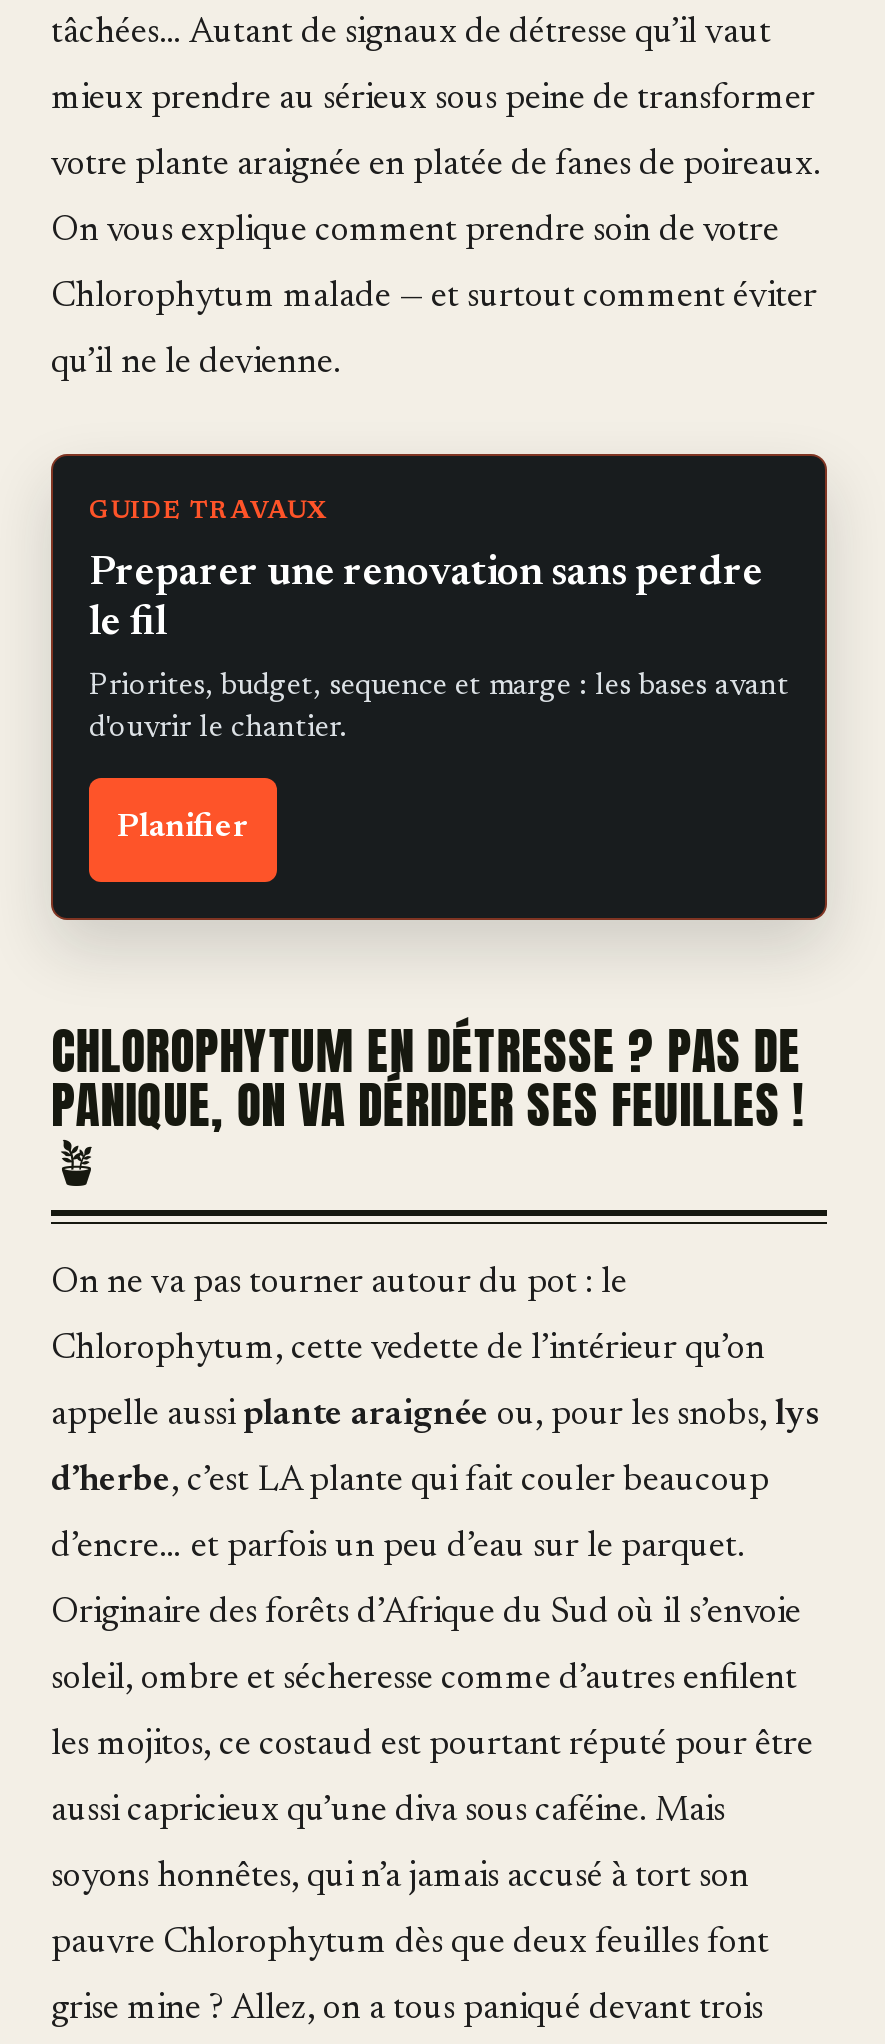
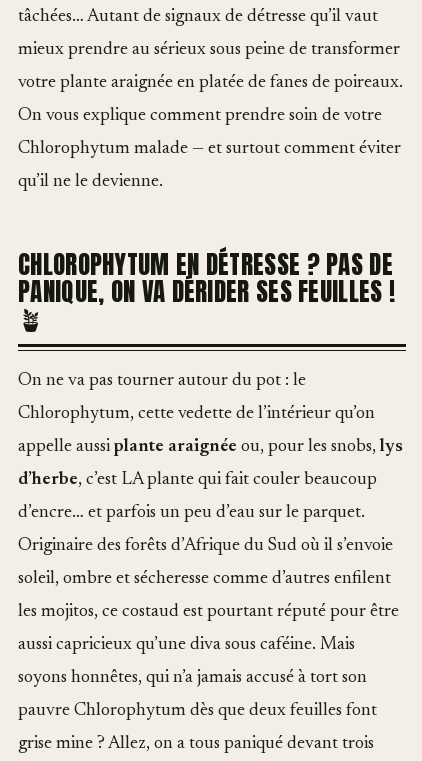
[49,452,829,928] [image] | GUIDE TRAVAUX | Preparer une renovation sans perdre | le fil | Priorites, budget, sequence et marge : les bases avant | d'ouvrir le chantier. | Planifier -> none

